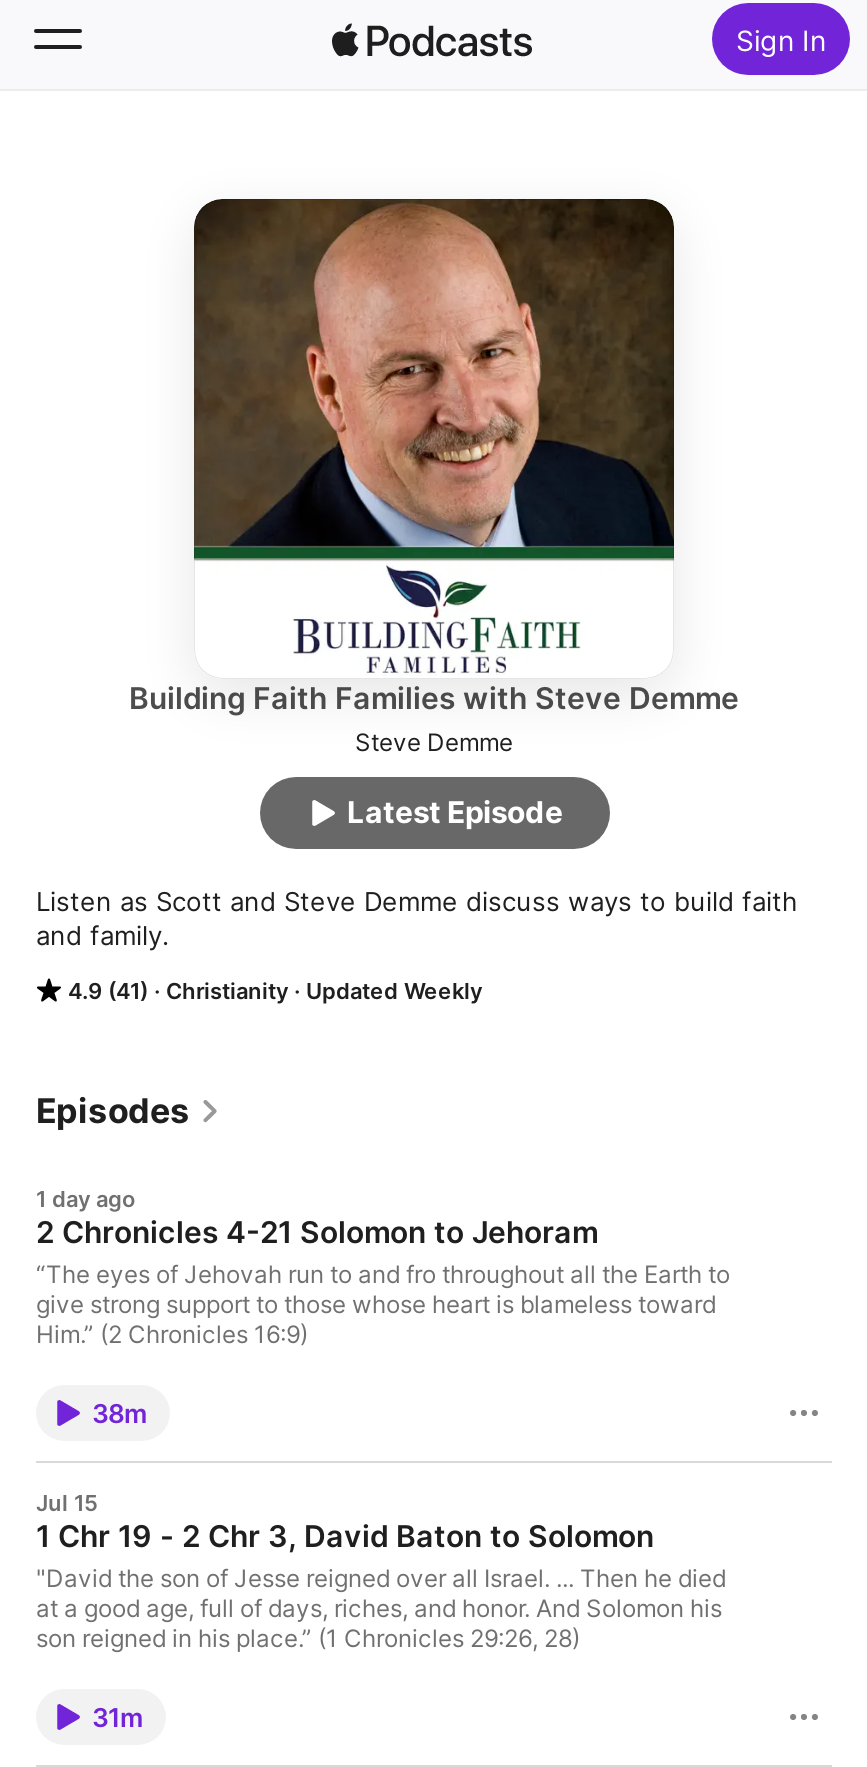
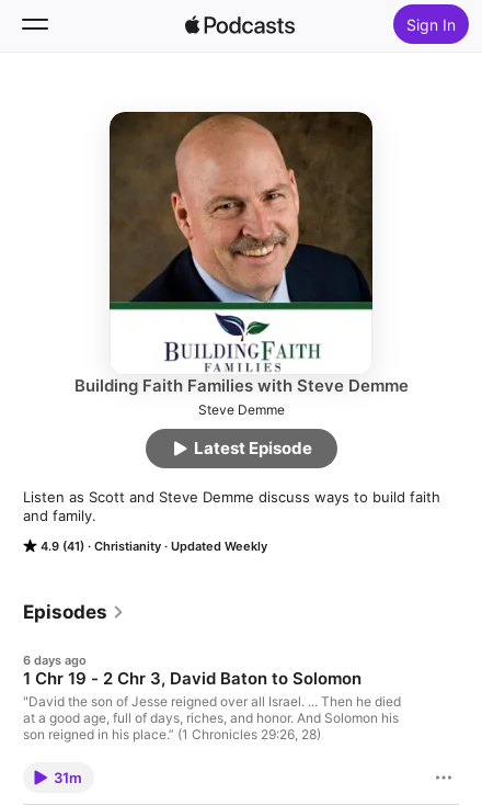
[36,1185,730,1517] 1 day ago | 2 Chronicles 4-21 Solomon to Jehoram | “The eyes of Jehovah run to and fro throughout all the Earth to | give strong support to those whose heart is blameless toward | Him.” (2 Chronicles 16:9) | 38m | Jul 15 -> [23,653,87,668] 6 days ago

